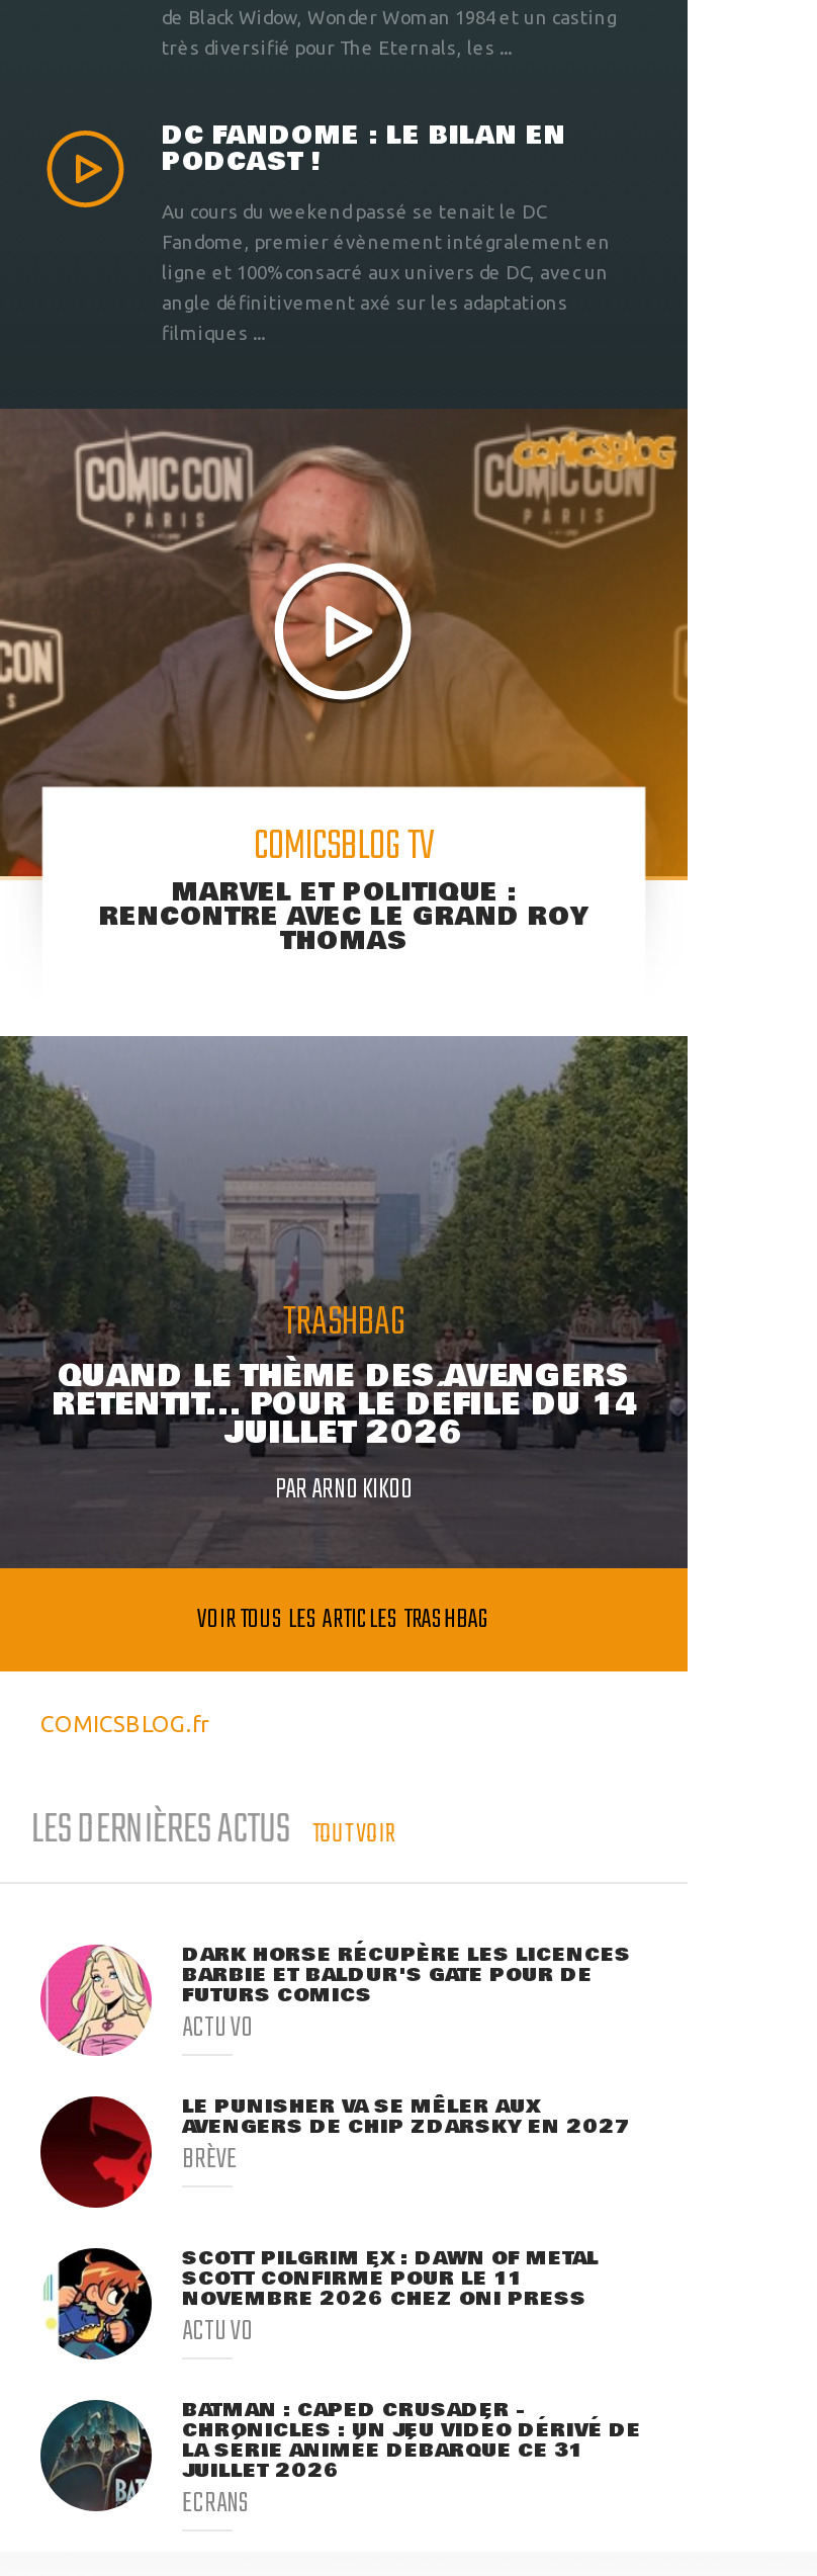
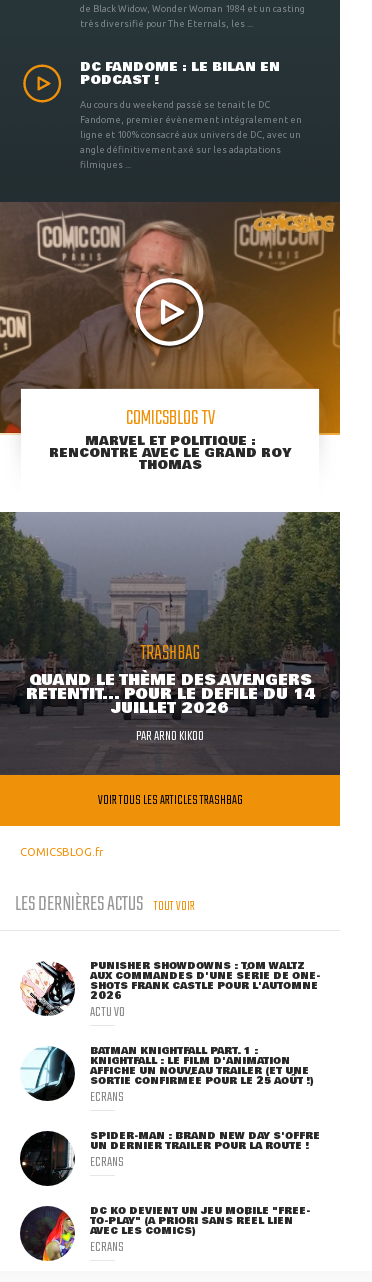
[38,1940,631,2058] [image] | DARK HORSE RÉCUPÈRE LES LICENCES | BARBIE ET BALDUR'S GATE POUR DE | FUTURS COMICS -> [20,959,320,1026] [image] | PUNISHER SHOWDOWNS : TOM WALTZ | AUX COMMANDES D'UNE SÉRIE DE ONE- | SHOTS FRANK CASTLE POUR L'AUTOMNE | 2026
[38,2092,631,2208] [image] | LE PUNISHER VA SE MÊLER AUX | AVENGERS DE CHIP ZDARSKY EN 2027 | BRÈVE -> [20,1044,314,1108] [image] | BATMAN KNIGHTFALL PART. 1 : | KNIGHTFALL : LE FILM D'ANIMATION | AFFICHE UN NOUVEAU TRAILER (ET UNE | SORTIE CONFIRMÉE POUR LE 25 AOÛT !) | ECRANS
[40,2243,599,2380] [image] | SCOTT PILGRIM EX : DAWN OF METAL | SCOTT CONFIRMÉ POUR LE 11 | NOVEMBRE 2026 CHEZ ONI PRESS | ACTU VO -> [19,1121,320,1187] [image] | SPIDER-MAN : BRAND NEW DAY S'OFFRE | UN DERNIER TRAILER POUR LA ROUTE ! | ECRANS
[38,2395,641,2531] [image] | BATMAN : CAPED CRUSADER - | CHRONICLES : UN JEU VIDÉO DÉRIVÉ DE | LA SÉRIE ANIMÉE DÉBARQUE CE 31 | JUILLET 2026 -> [19,1196,310,1262] [image] | DC KO DEVIENT UN JEU MOBILE "FREE- | TO-PLAY" (A PRIORI SANS RÉEL LIEN | AVEC LES COMICS)

